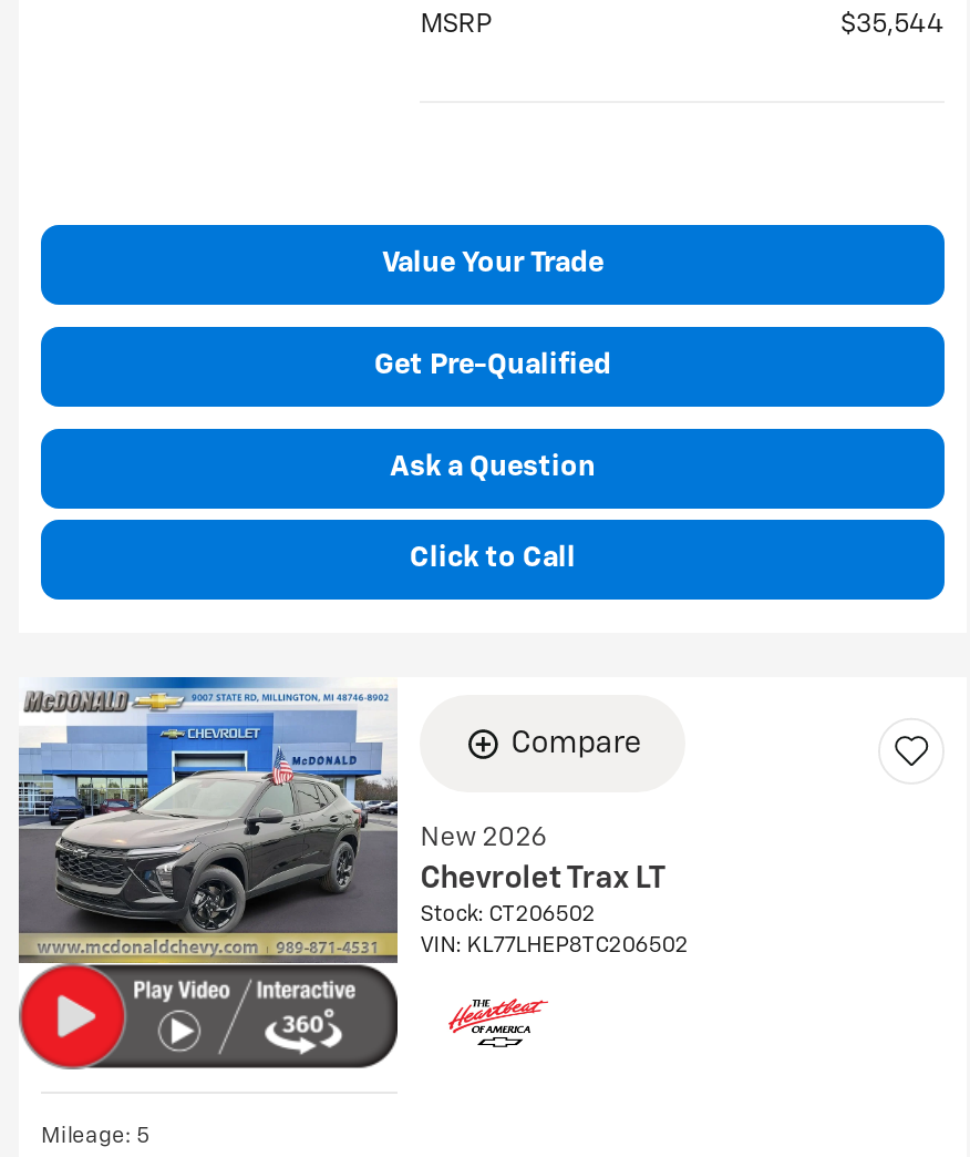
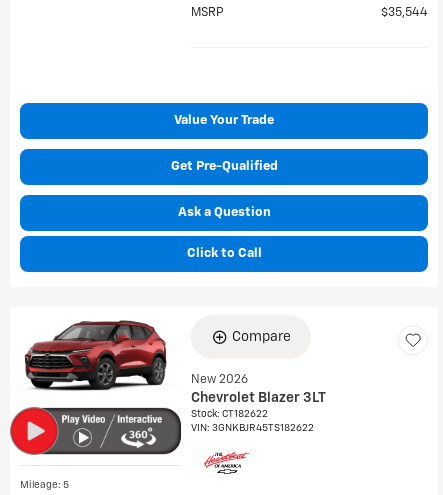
[17,675,666,965] [image] | Chevrolet Trax LT -> [10,307,326,408] [image] | Chevrolet Blazer 3LT
[420,903,595,926] Stock: CT206502 -> [191,409,268,419] Stock: CT182622
[420,934,688,957] VIN: KL77LHEP8TC206502 -> [191,423,314,433] VIN: 3GNKBJR45TS182622

